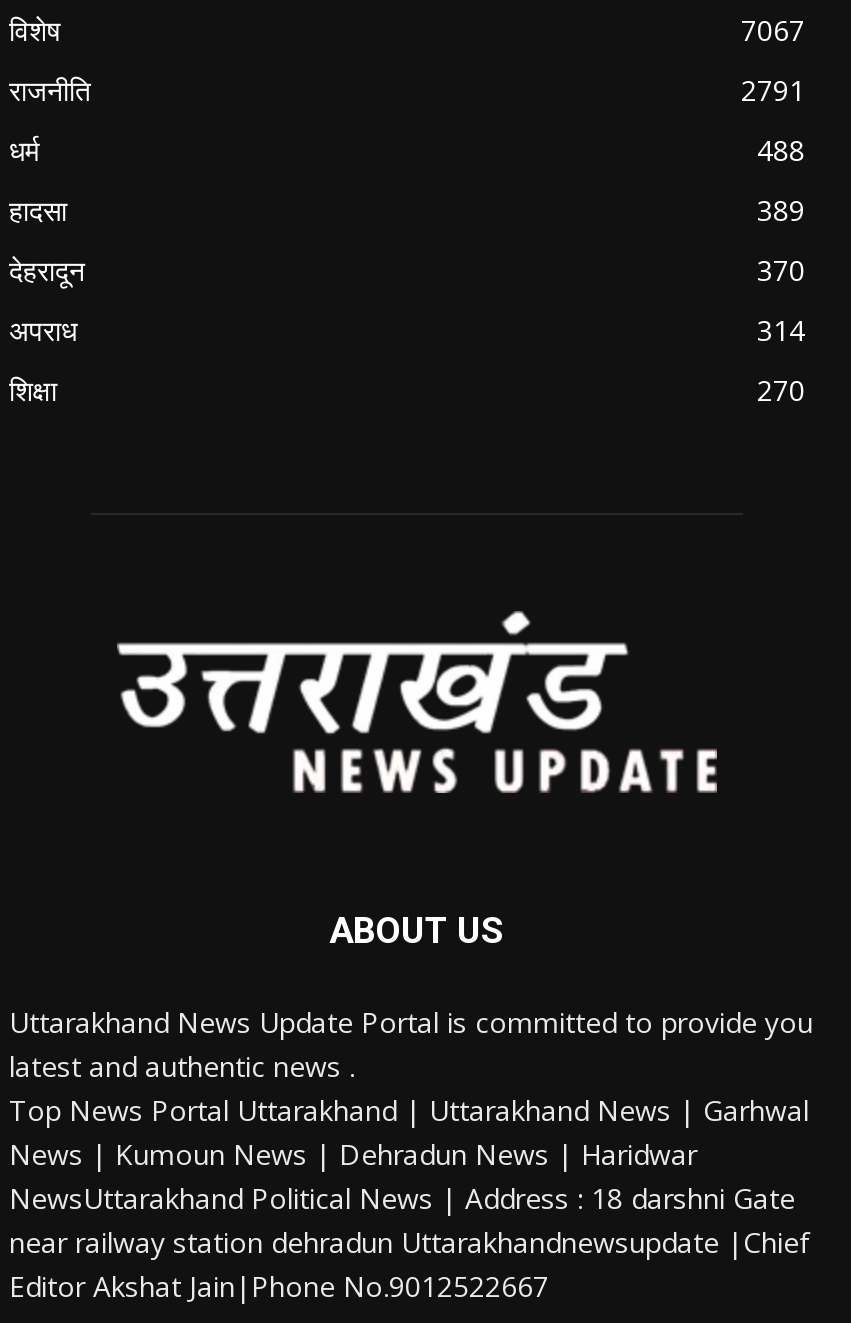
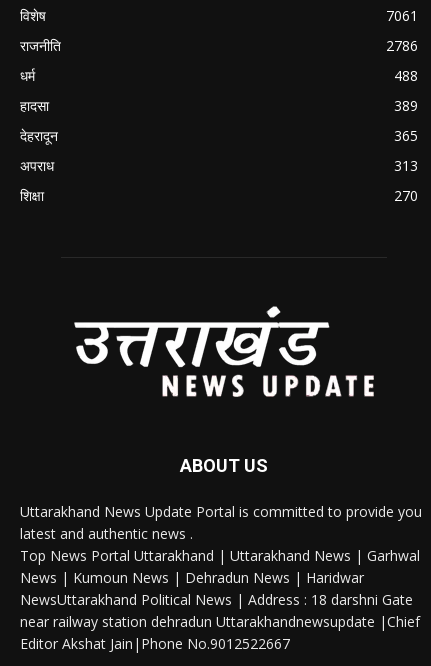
[741,10,805,48] 7067 -> [386,6,418,25] 7061
[741,70,805,108] 2791 -> [386,36,418,55] 2786
[757,250,805,288] 370 -> [394,126,418,145] 365
[757,310,805,348] 314 -> [394,156,418,175] 313

